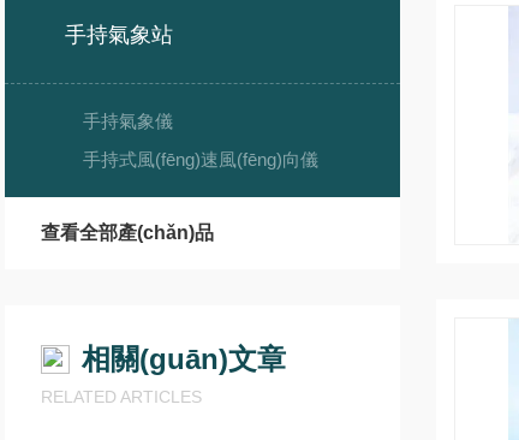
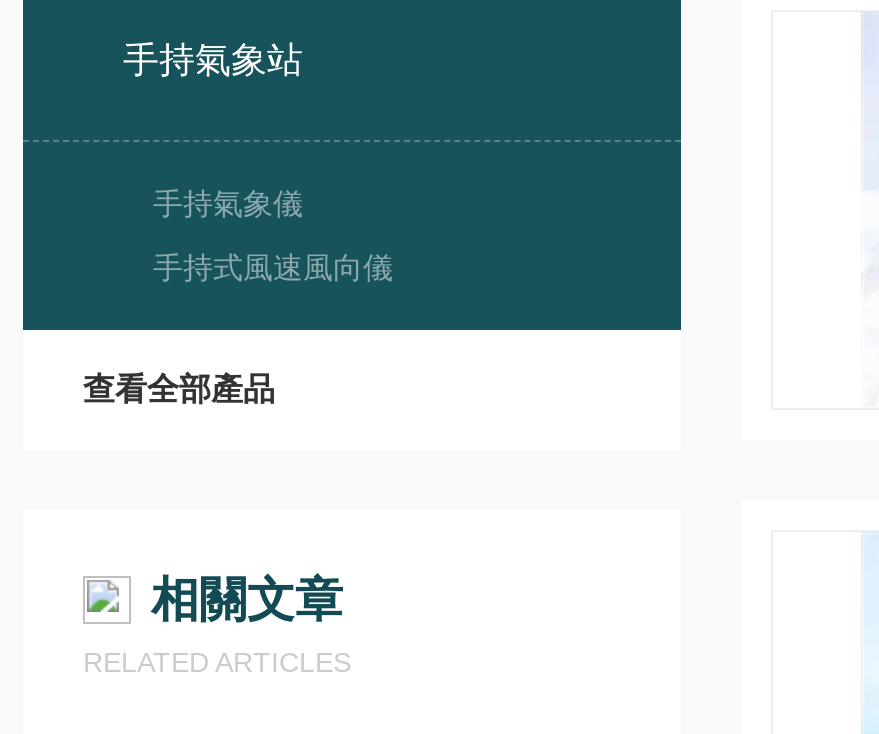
[83,149,318,170] 手持式風(fēng)速風(fēng)向儀 -> [153,250,393,284] 手持式風速風向儀
[41,222,214,243] 查看全部產(chǎn)品 -> [83,372,275,406] 查看全部產品
[82,343,286,375] 相關(guān)文章 -> [151,572,343,626] 相關文章

